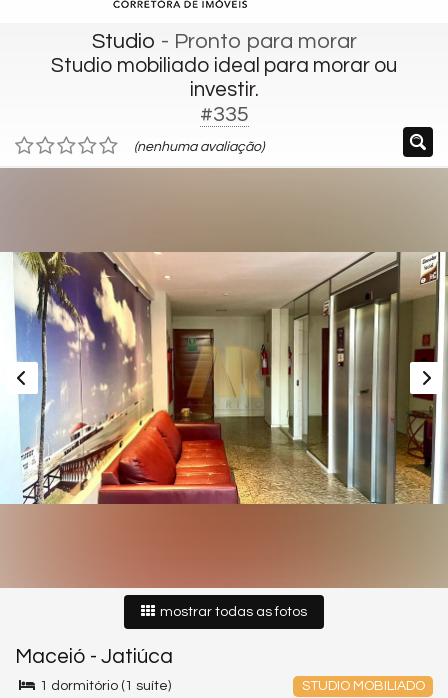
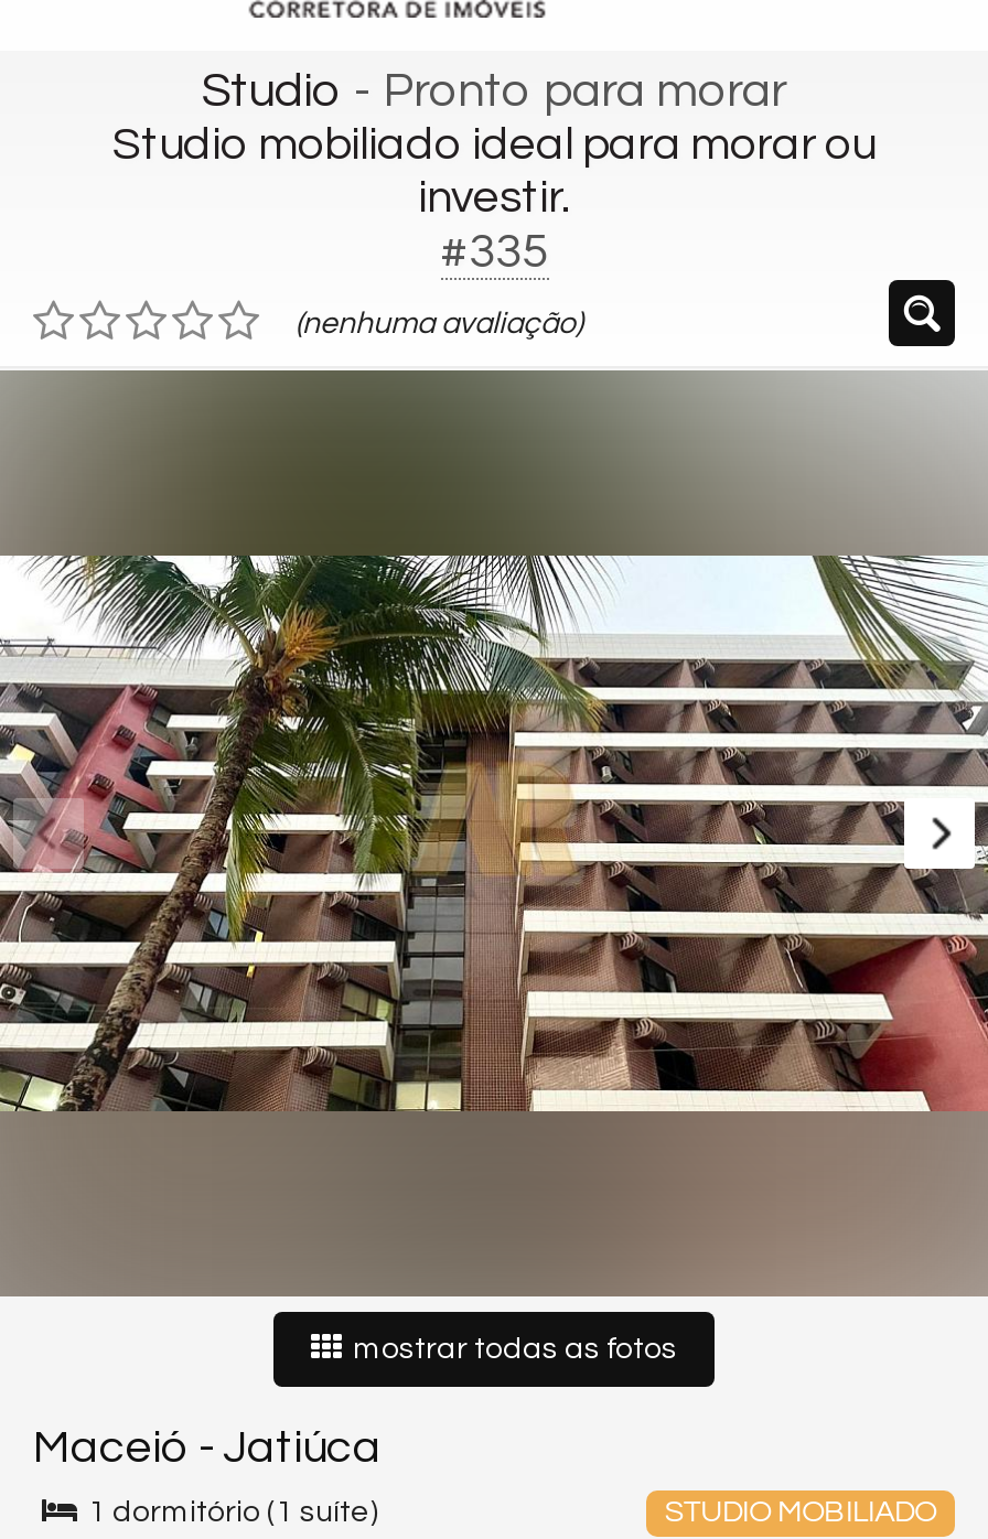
[3,168,445,588] [image] -> [7,370,981,1296] [image]

